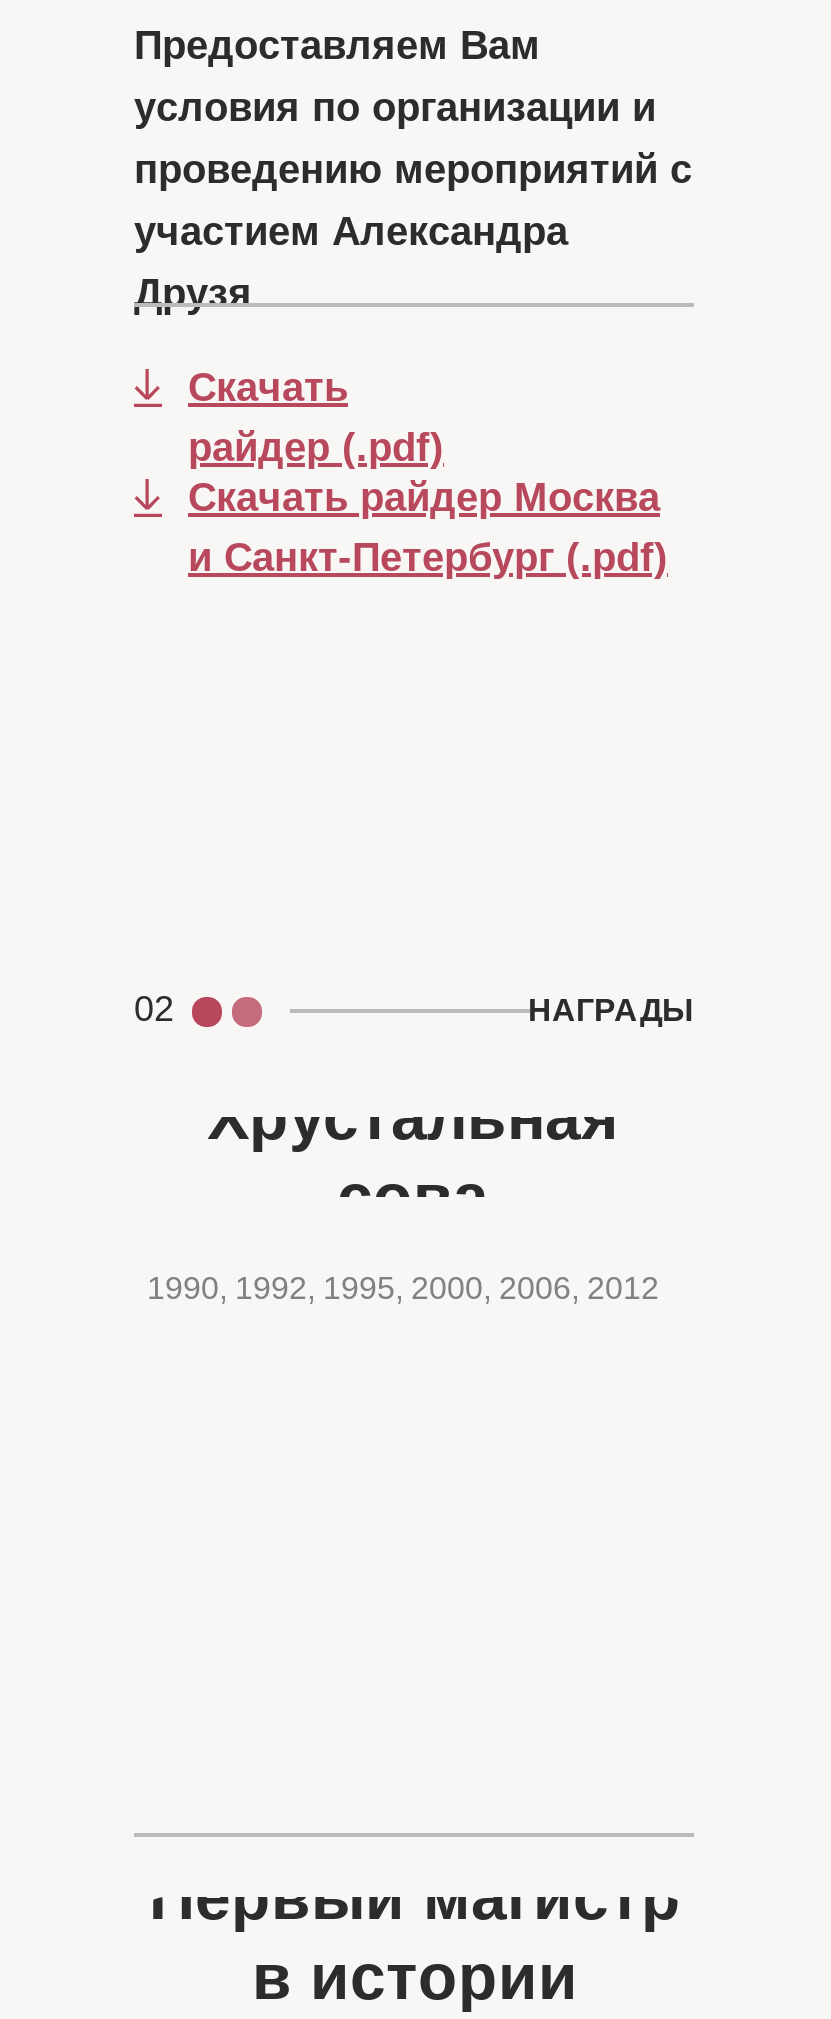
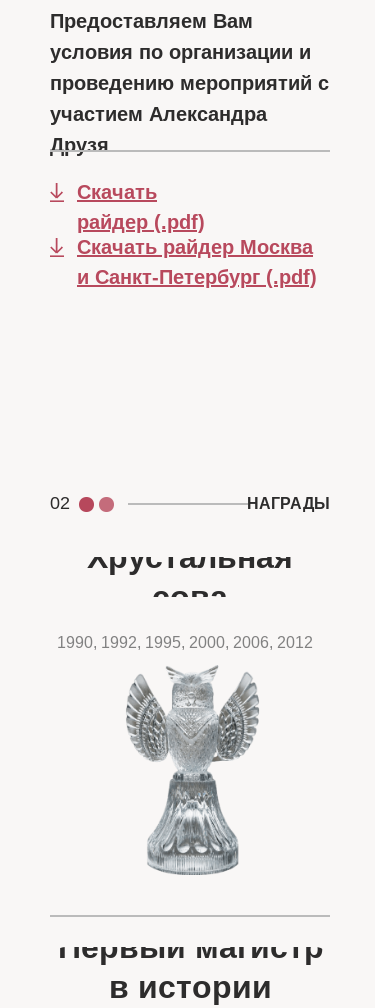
none -> [125,665,260,876] [image]

